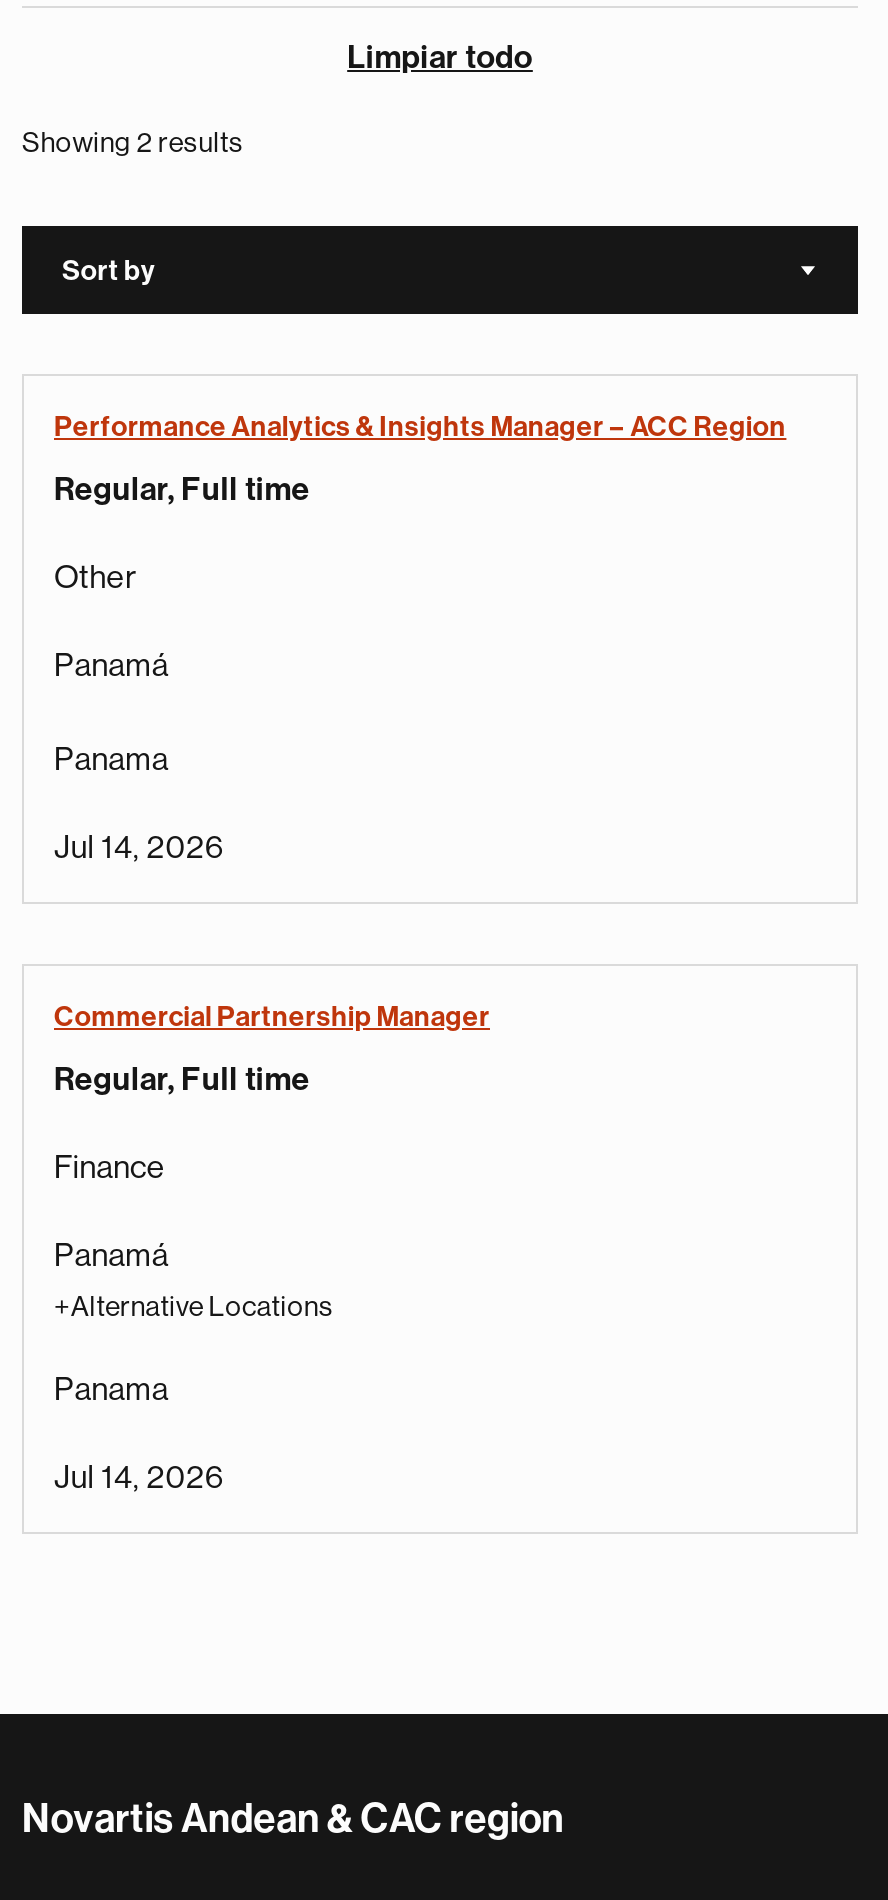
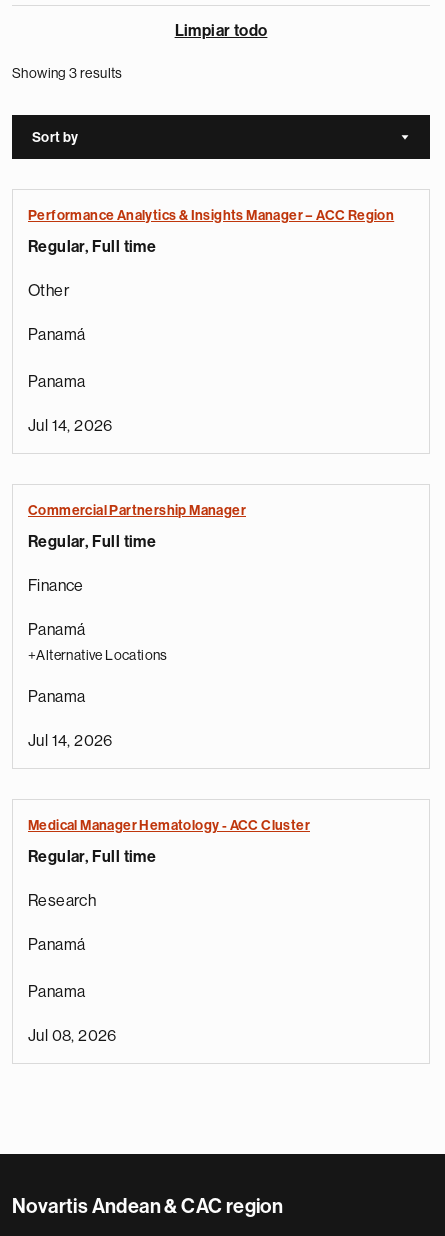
[22,128,244,156] Showing 2 results -> [12,66,123,80] Showing 3 results
none -> [28,818,310,1044] Medical Manager Hematology - ACC Cluster | Regular, Full time | Research | Panamá | Panama | Jul 08, 2026

